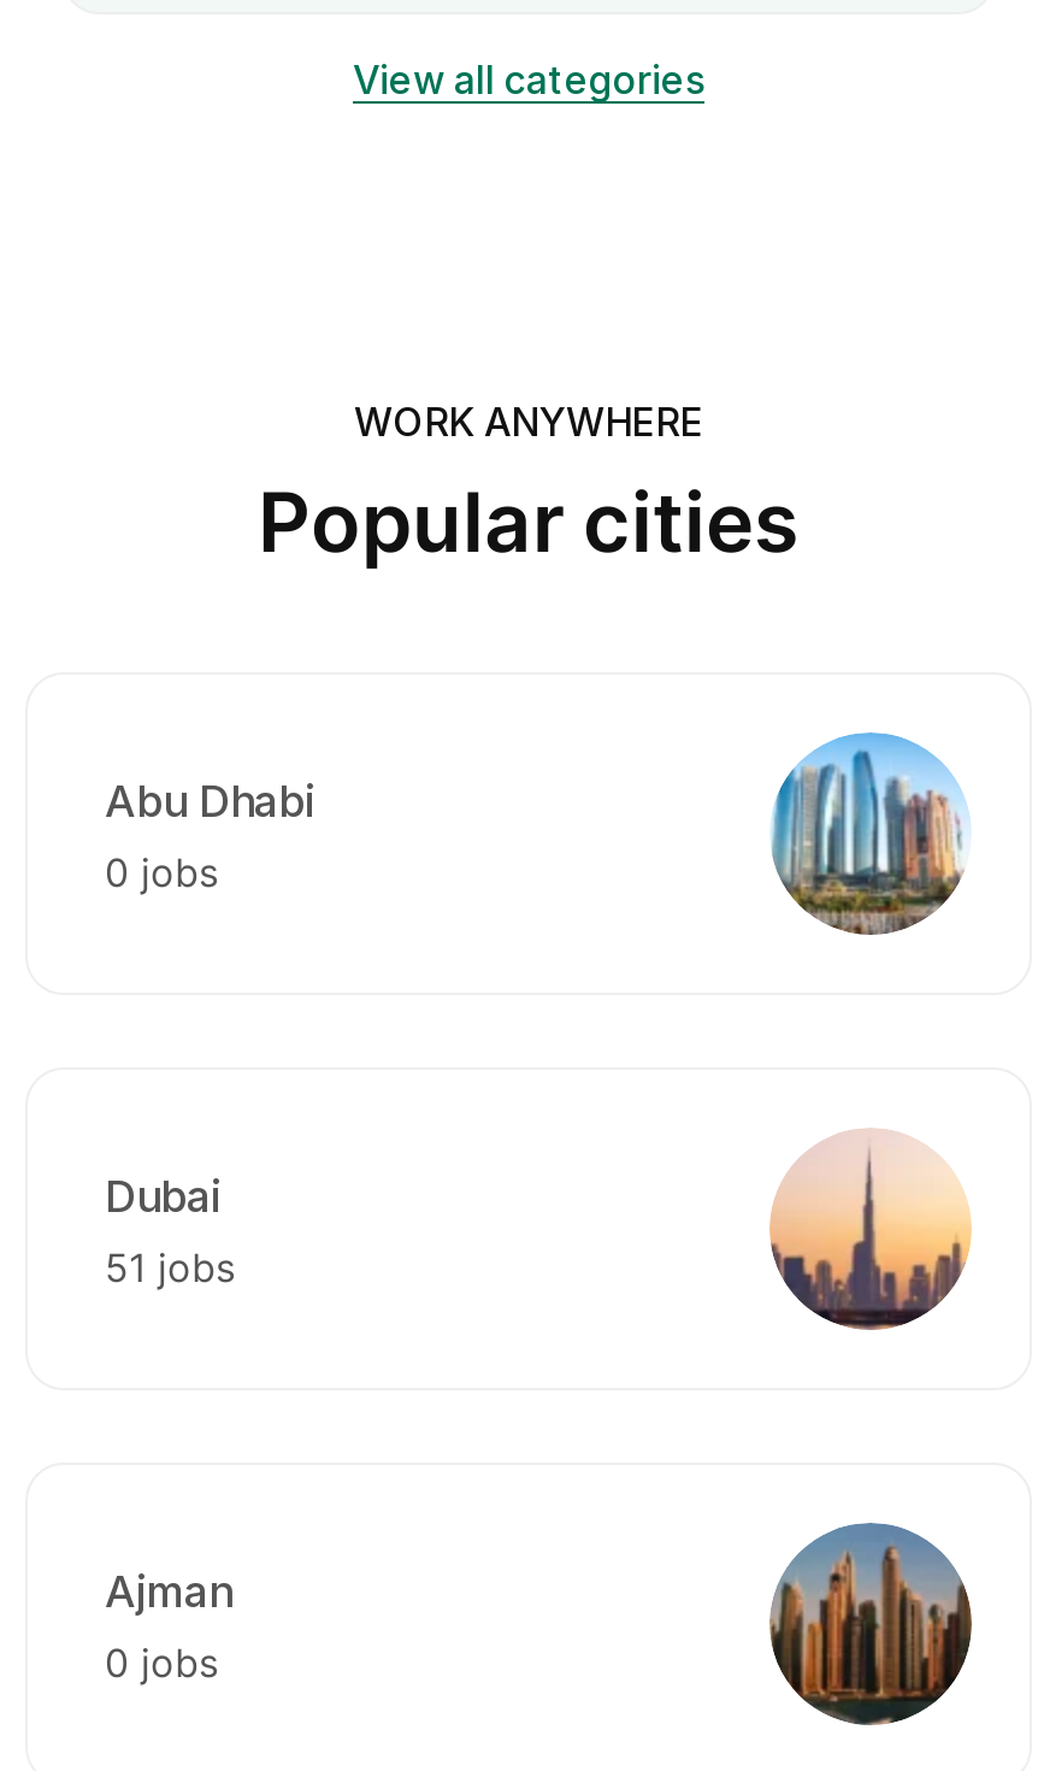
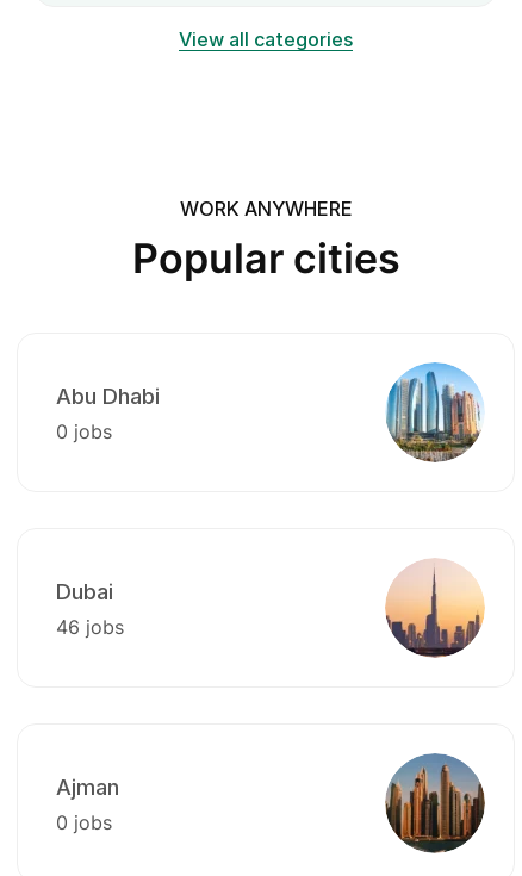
[105,1243,235,1291] 51 jobs -> [56,615,124,639] 46 jobs

